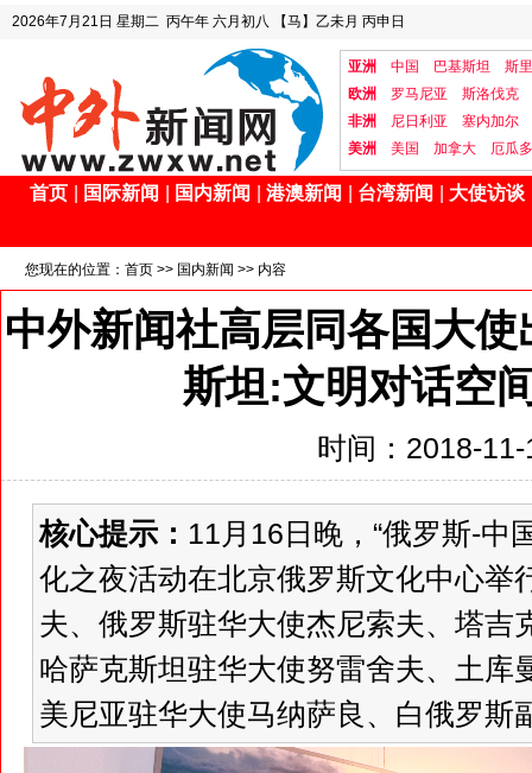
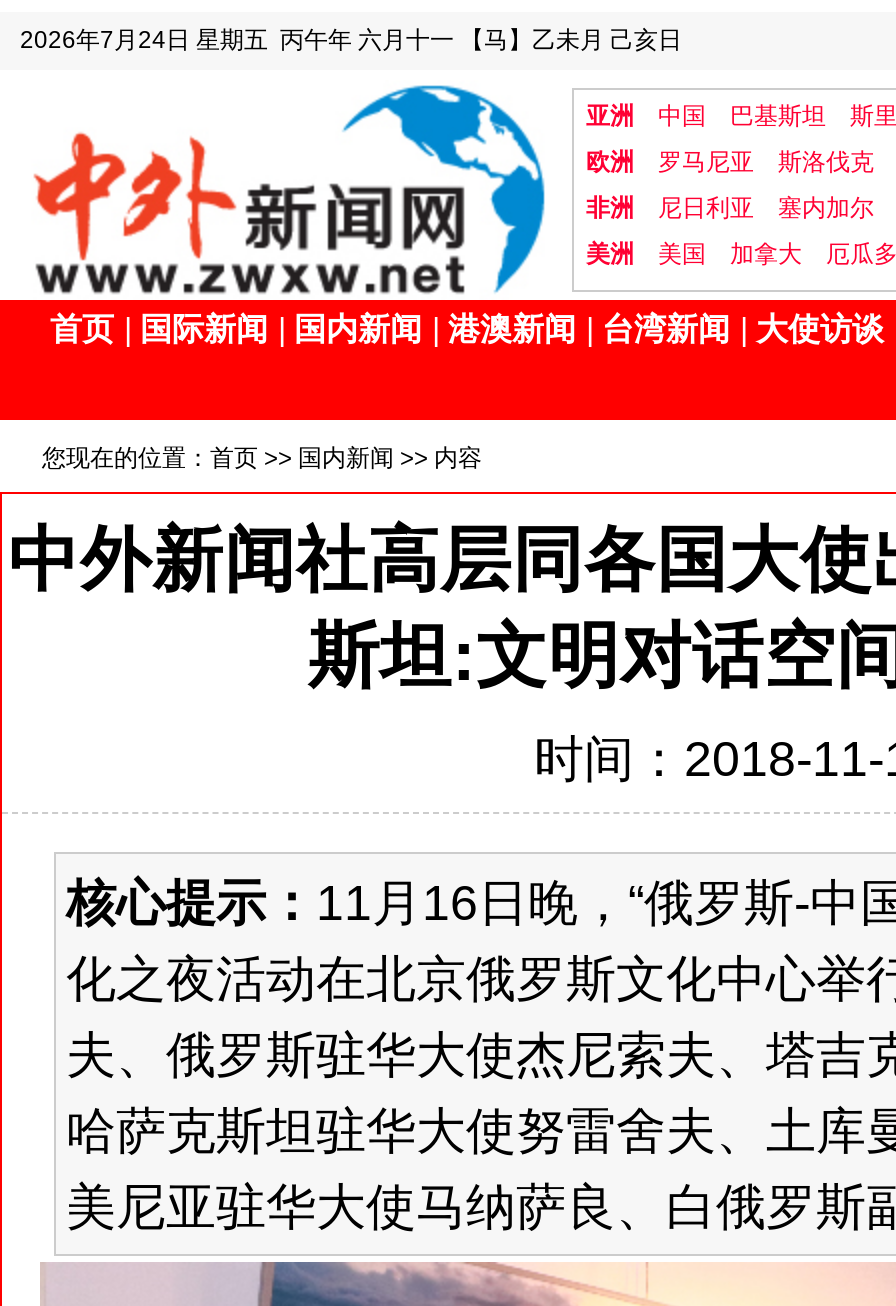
[12,13,405,30] 2026年7月21日星期二丙午年 六月初八 【马】乙未月 丙申日 -> [20,26,682,54] 2026年7月24日星期五丙午年 六月十一 【马】乙未月 己亥日

